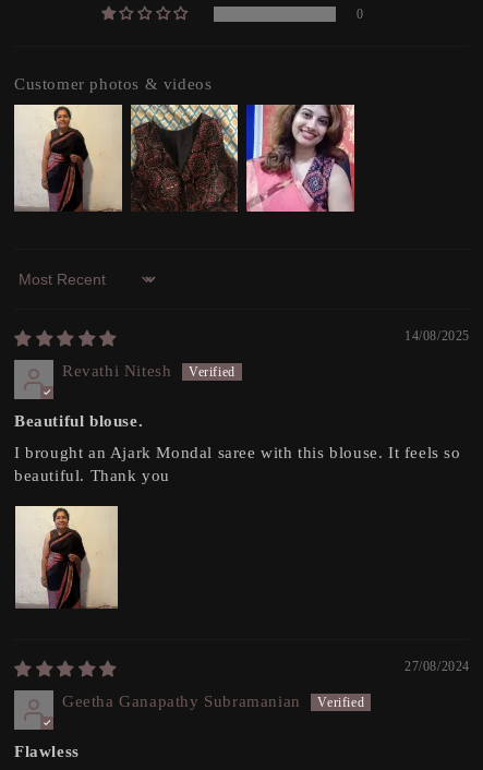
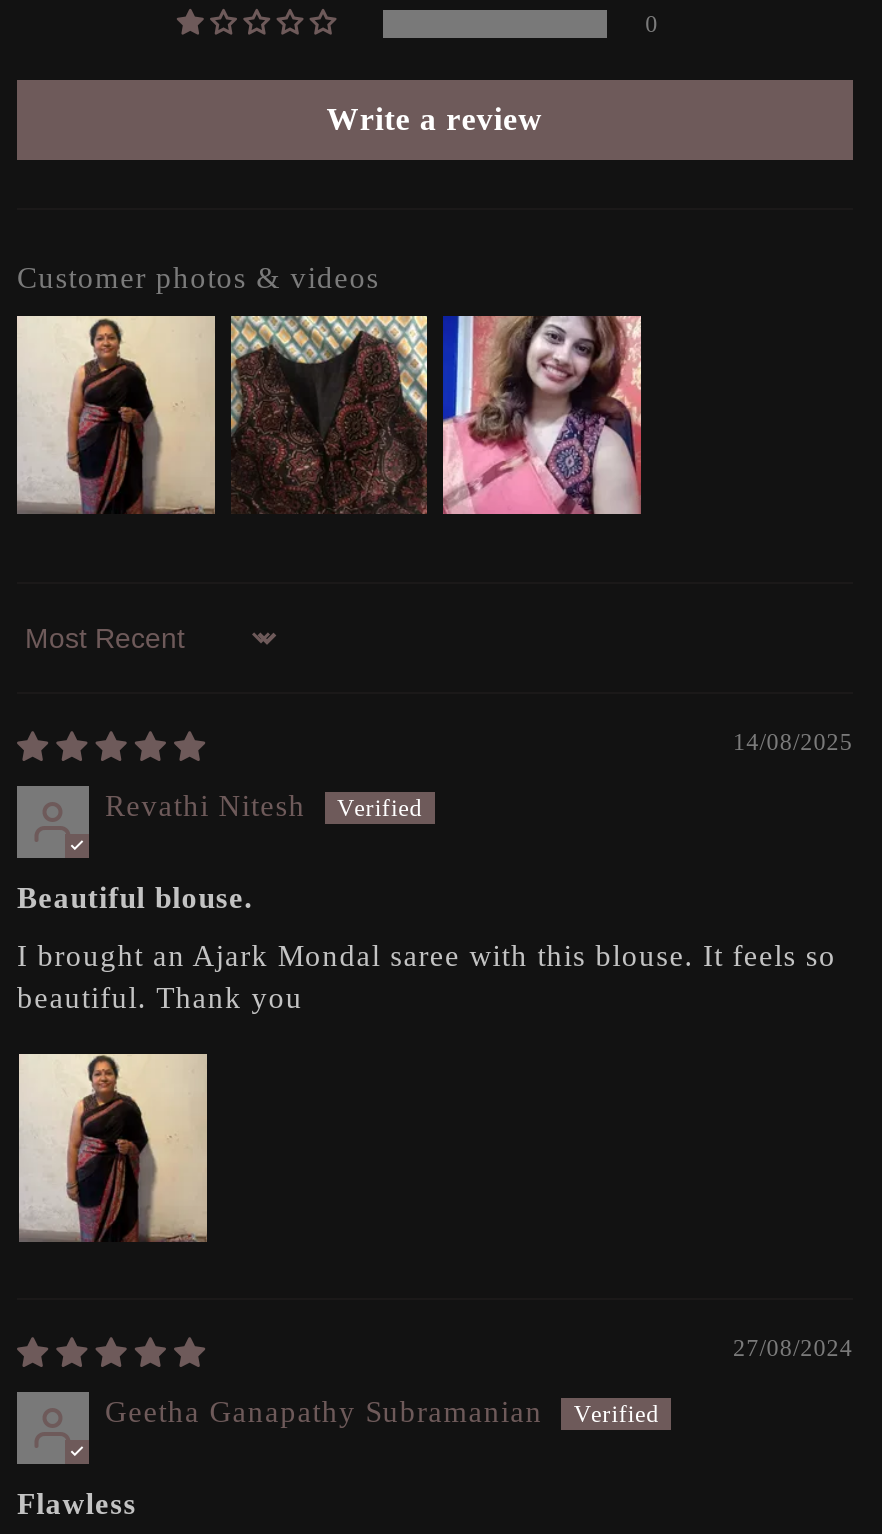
none -> [327,103,543,137] Write a review

